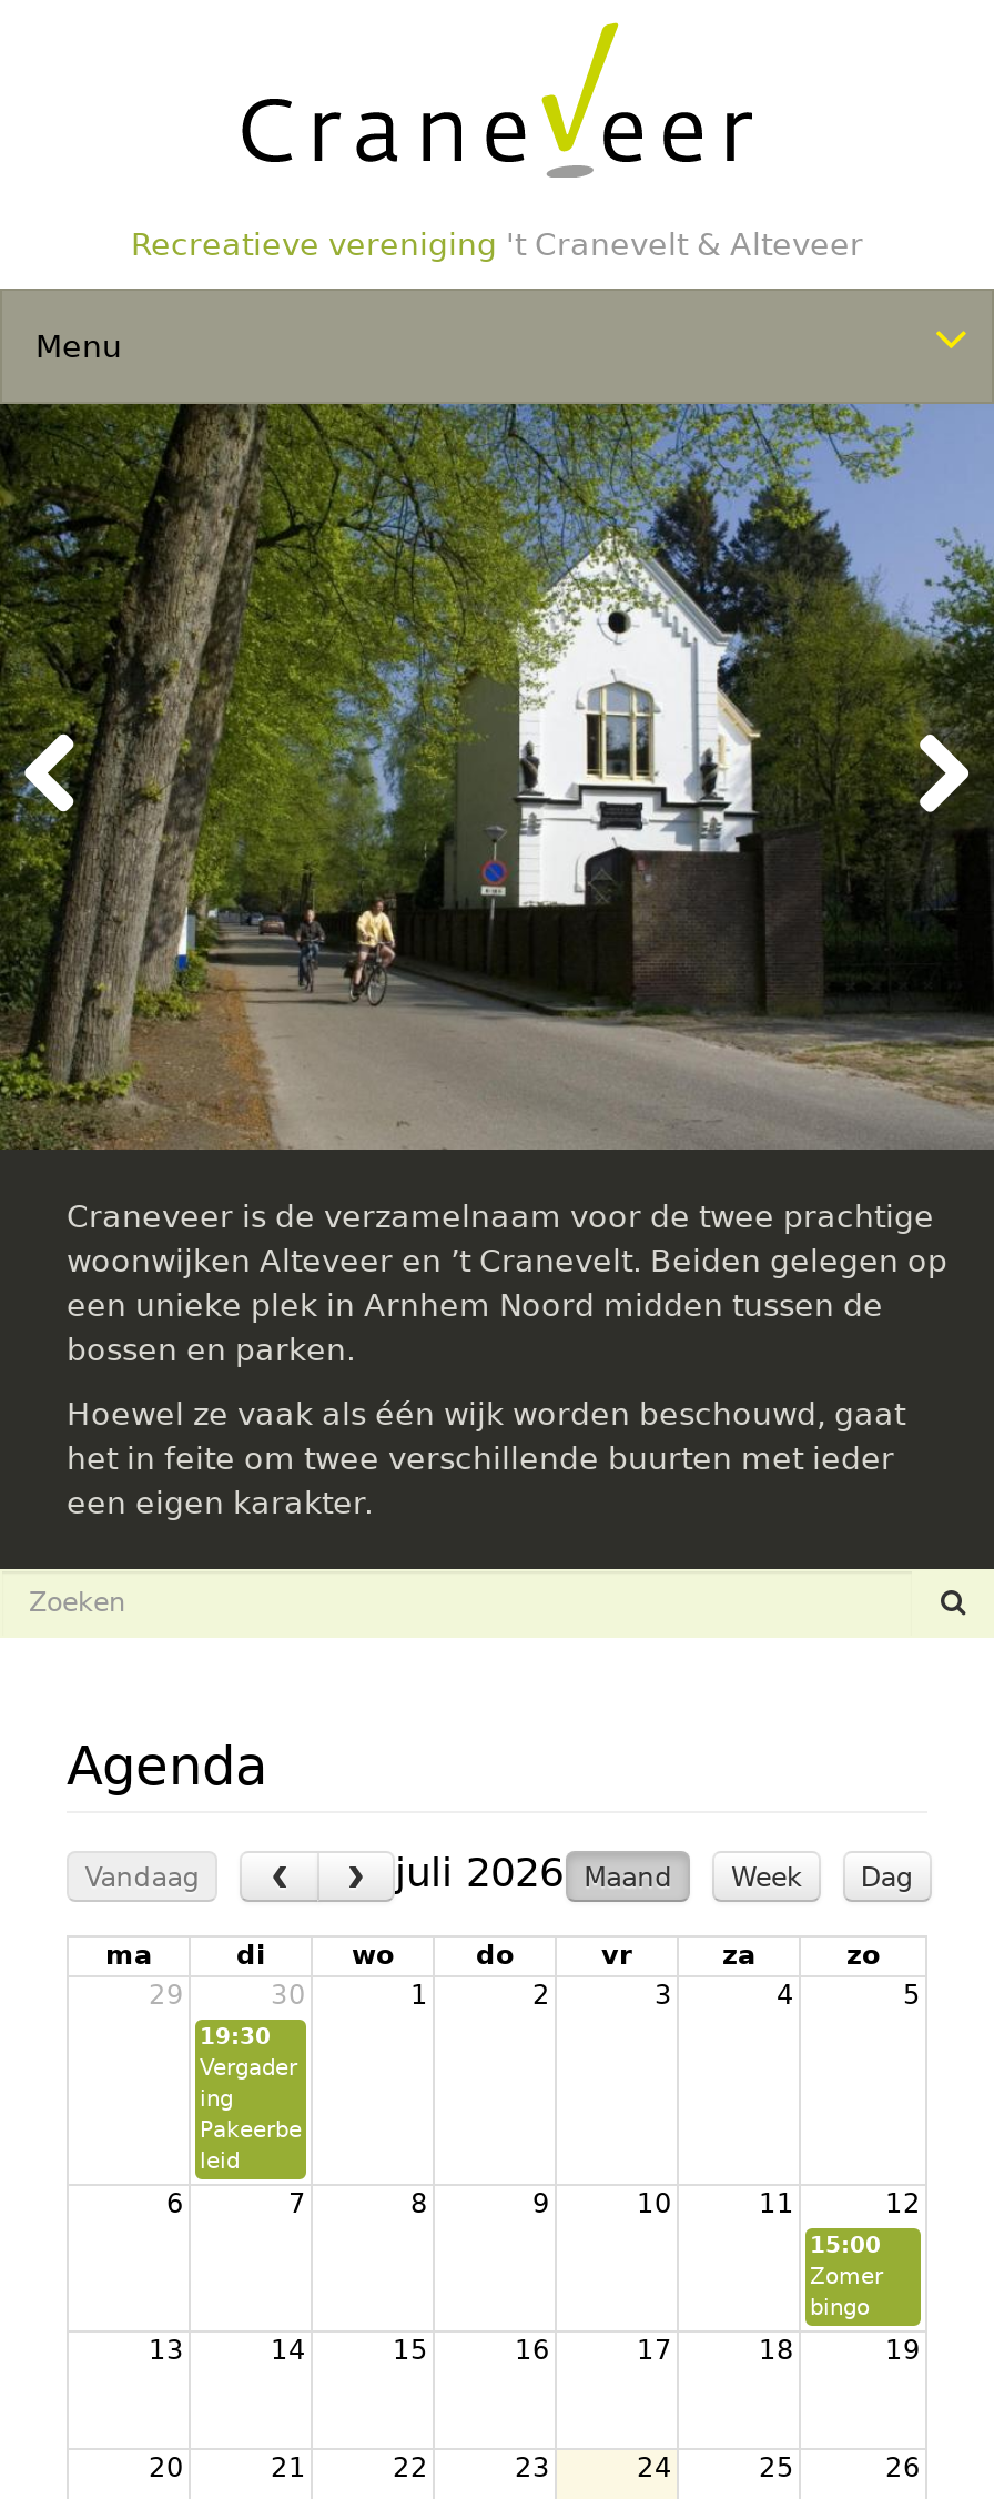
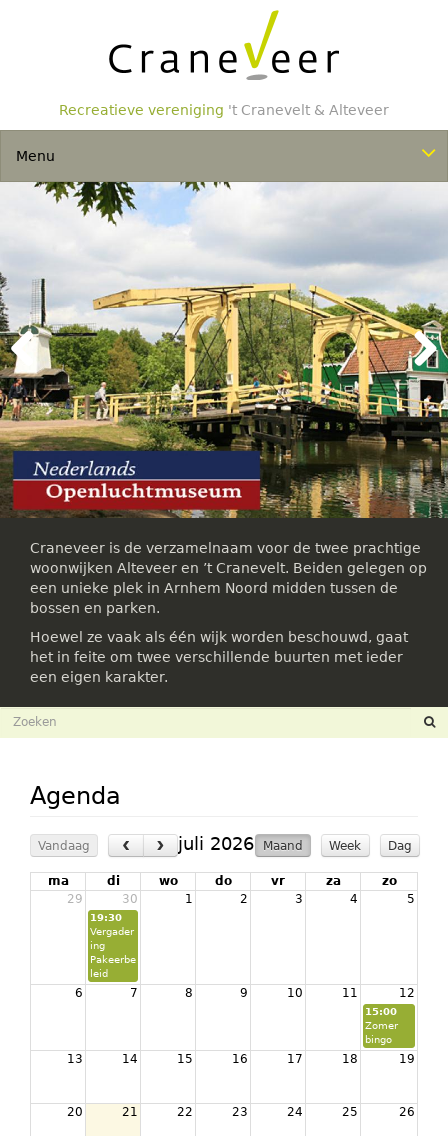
[7,402,987,1152] [image] -> [3,181,445,518] [image]

